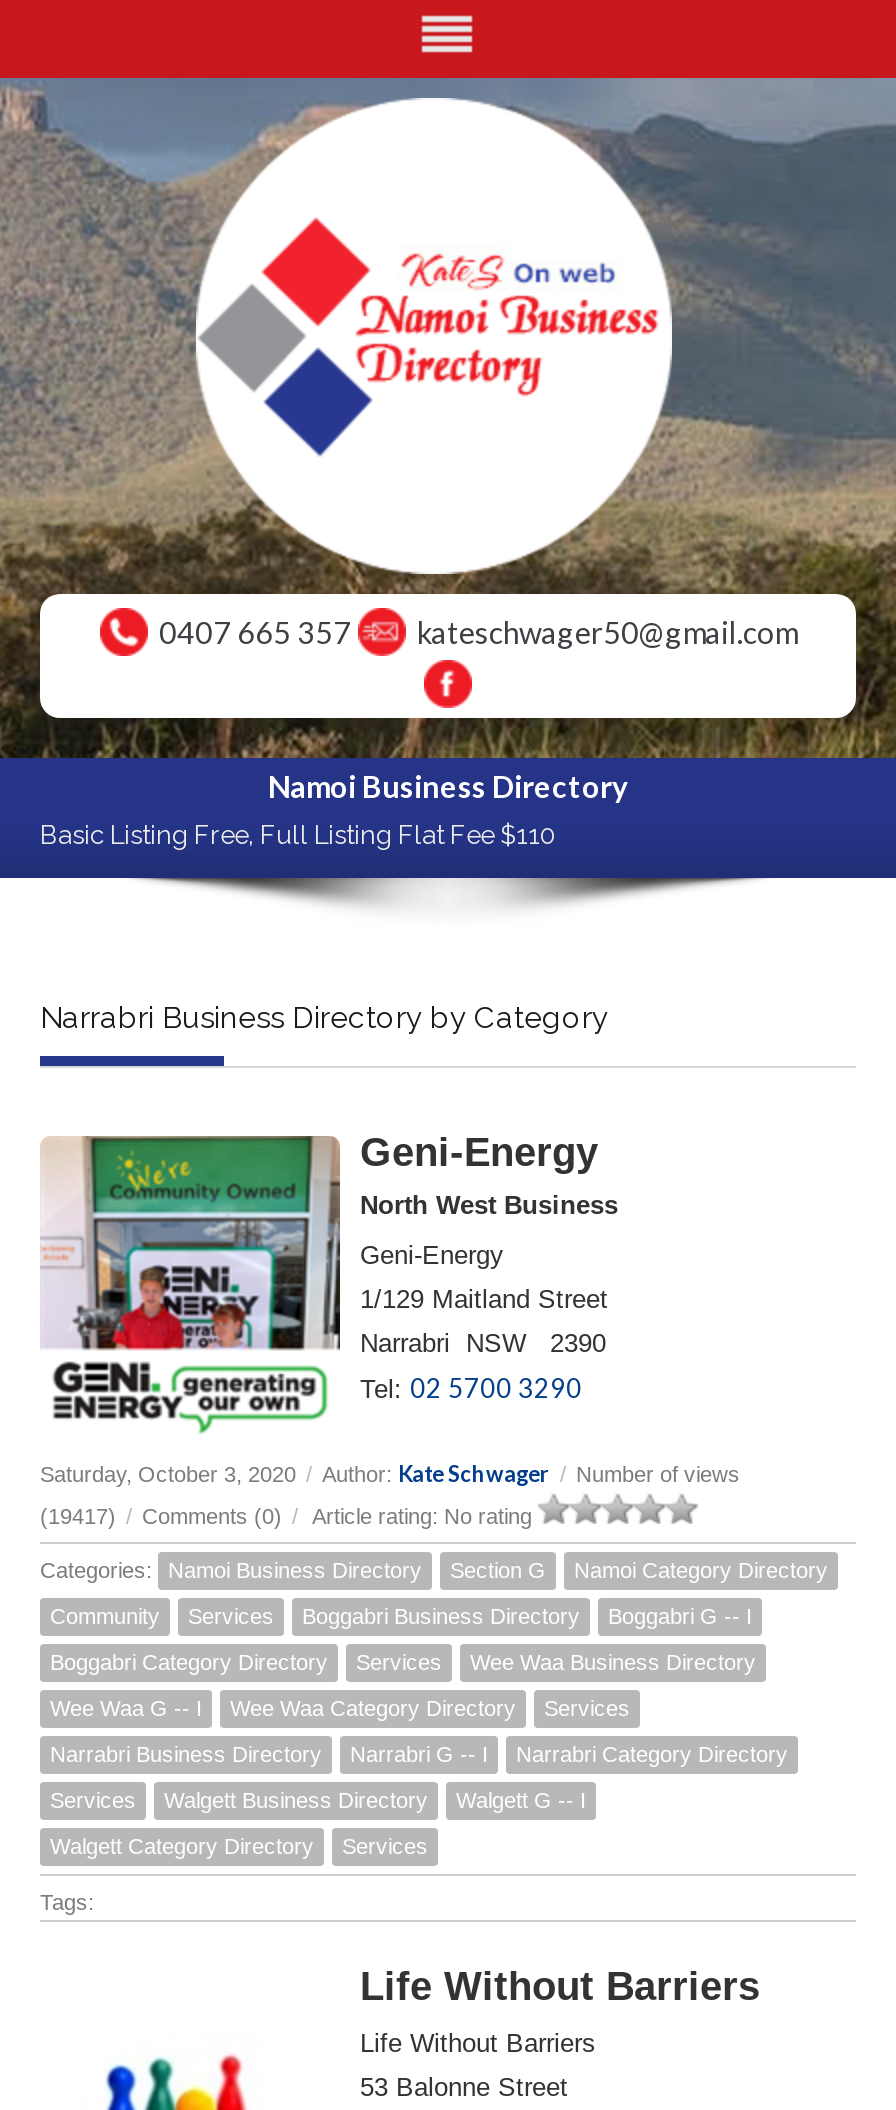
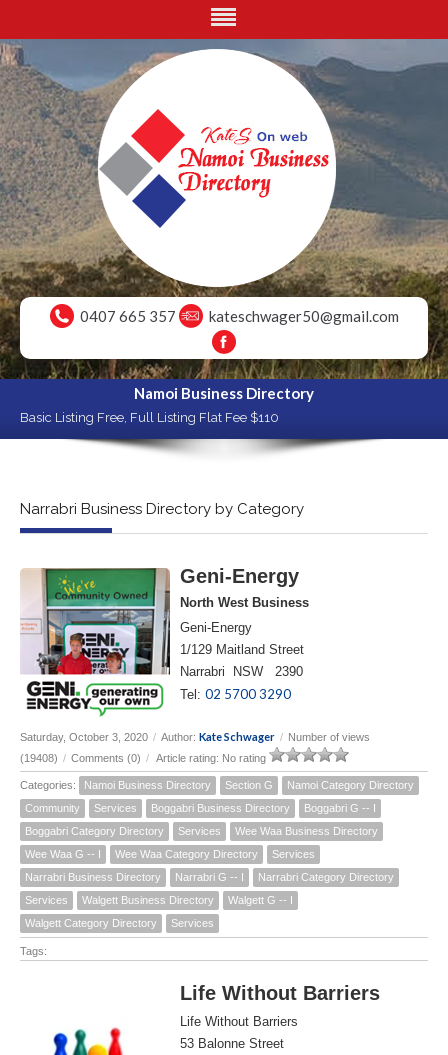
[40,1503,538,1527] (19417) / Comments (0) / Article rating: No rating -> [20,752,269,764] (19408) / Comments (0) / Article rating: No rating

